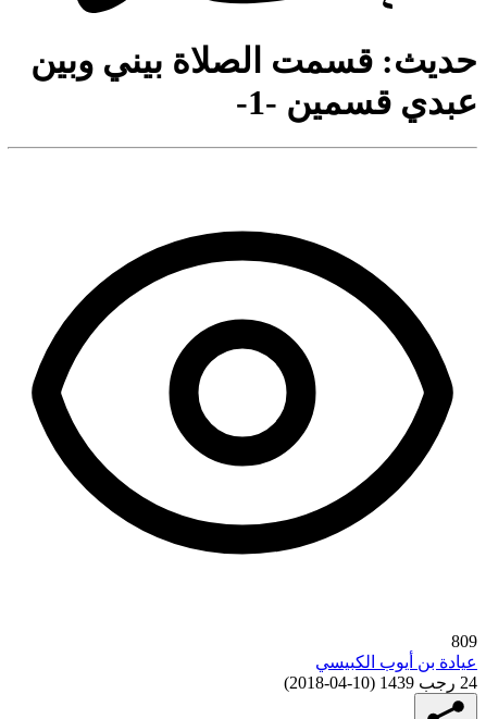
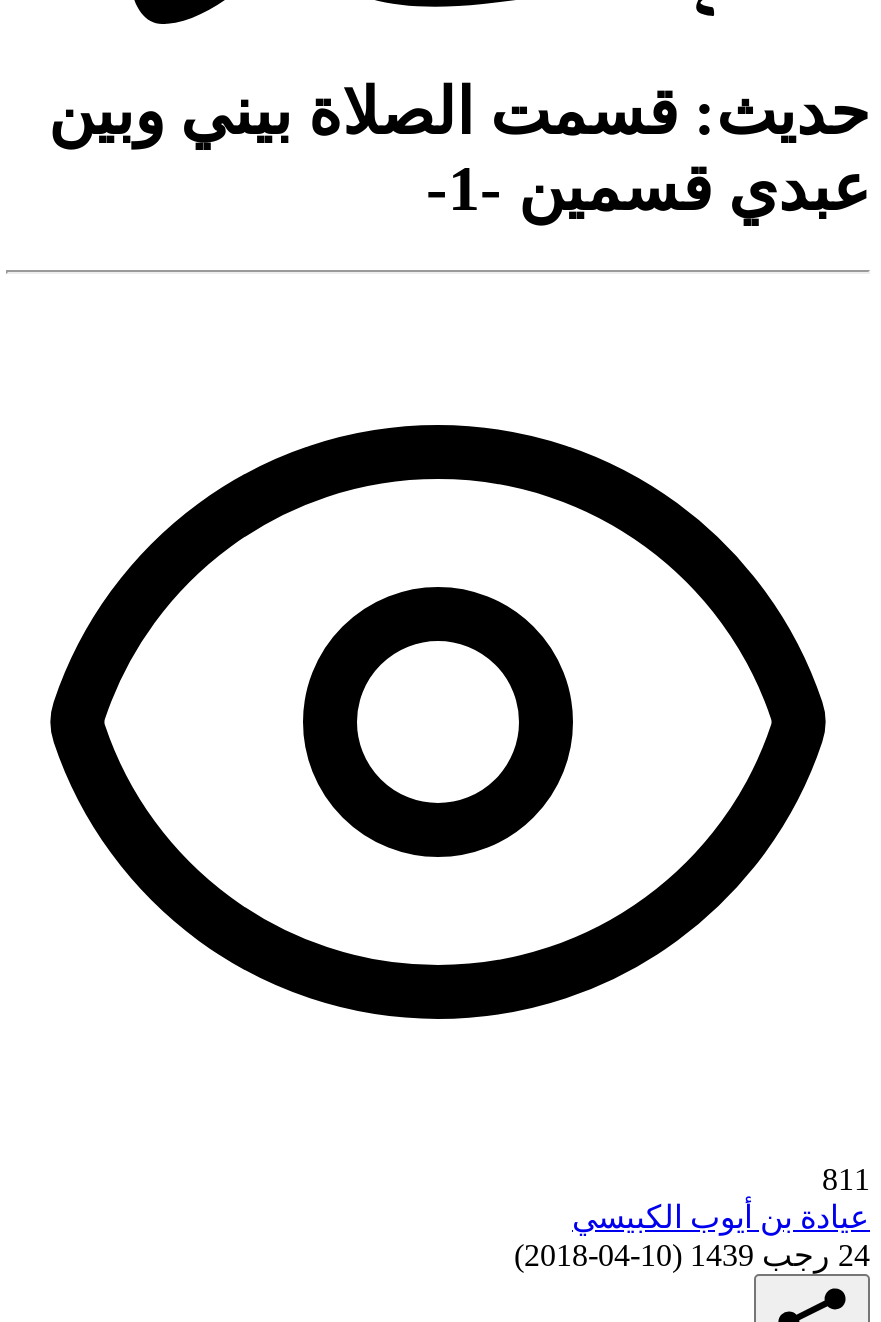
[451,632,477,650] 809 -> [822,1161,870,1195] 811

